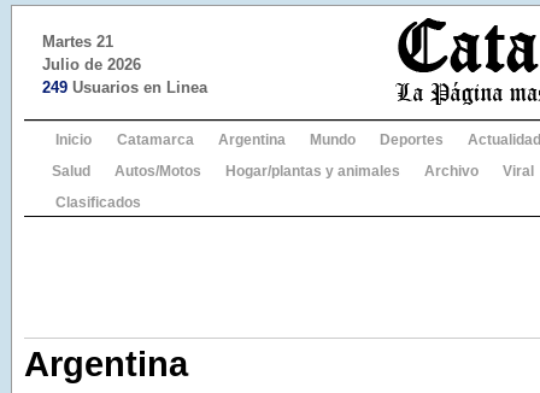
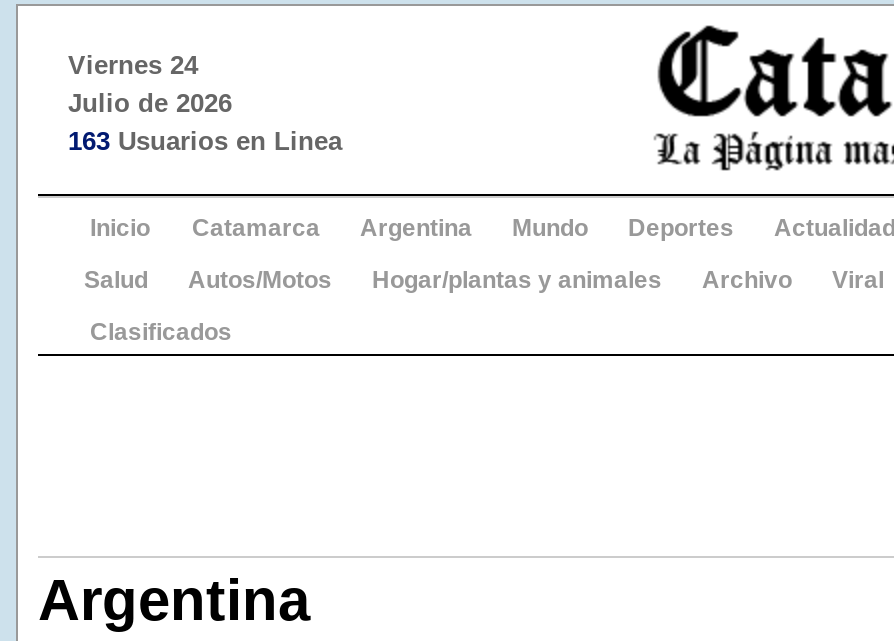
[42,33,113,51] Martes 21 -> [68,50,198,80] Viernes 24
[42,78,207,96] 249 Usuarios en Linea -> [68,126,342,156] 163 Usuarios en Linea

